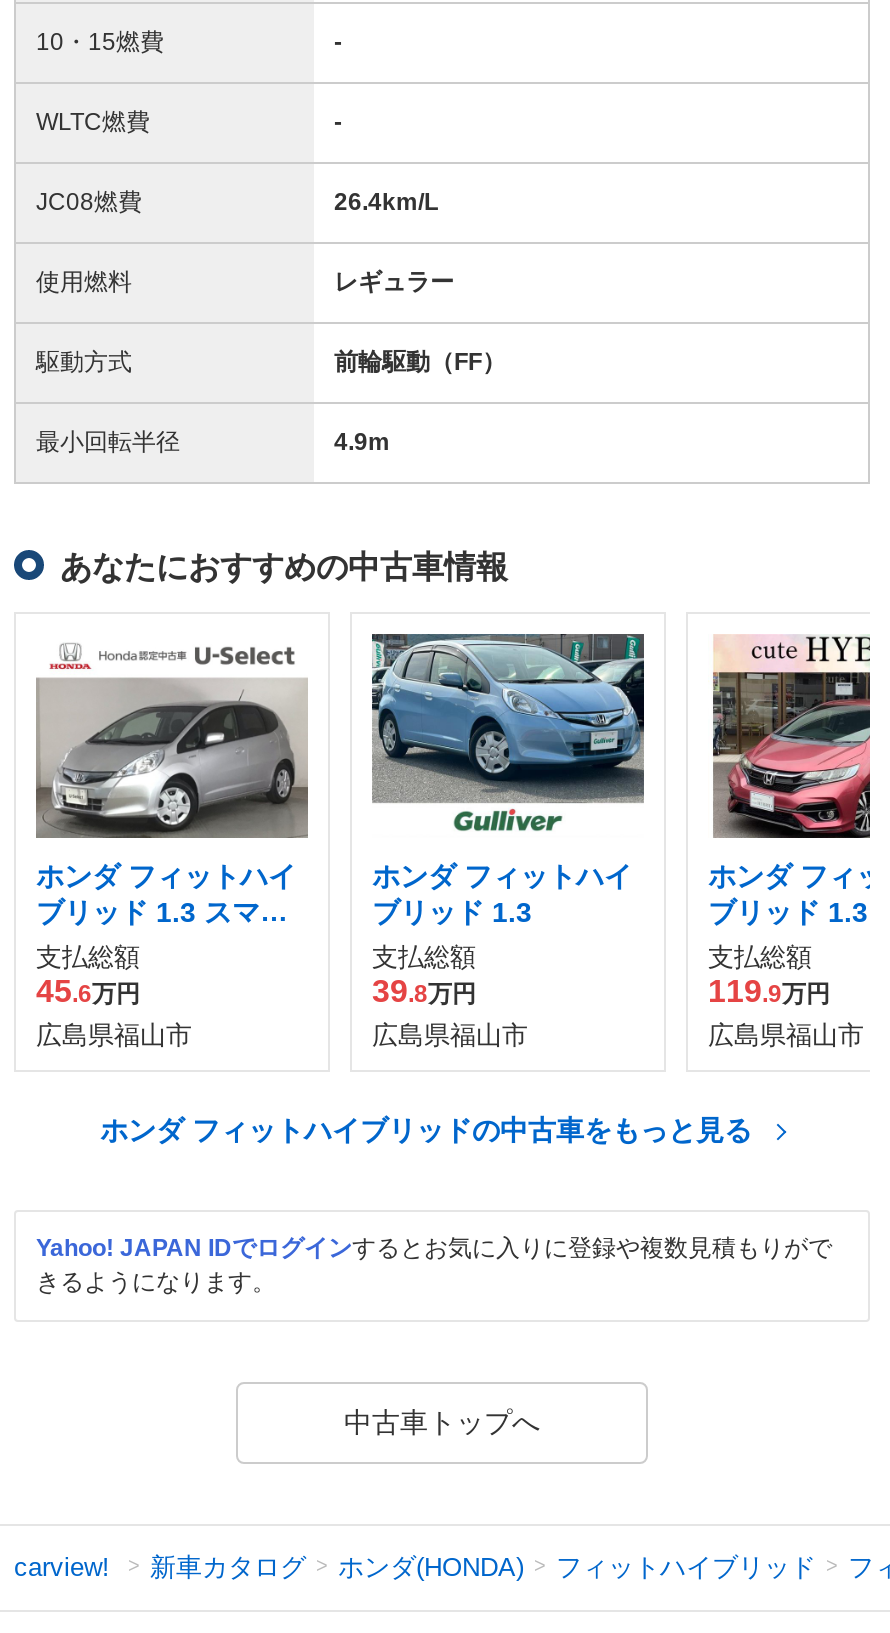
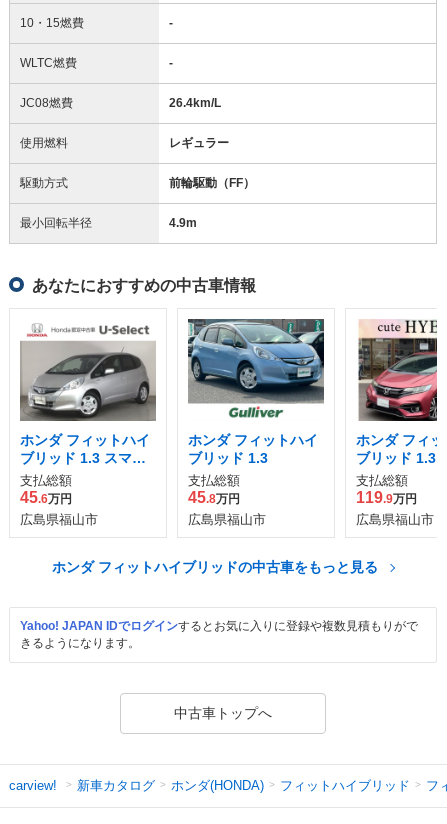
[372,973,476,1007] 39.8万円 -> [188,488,240,505] 45.8万円

